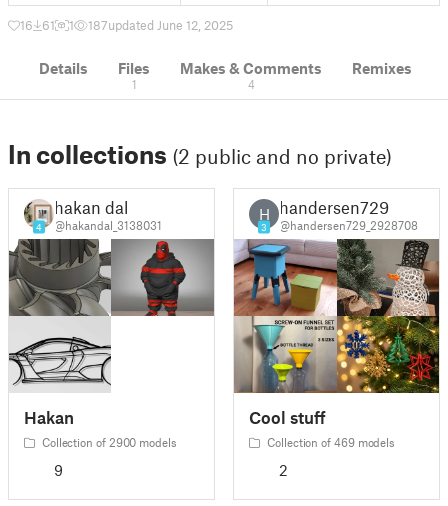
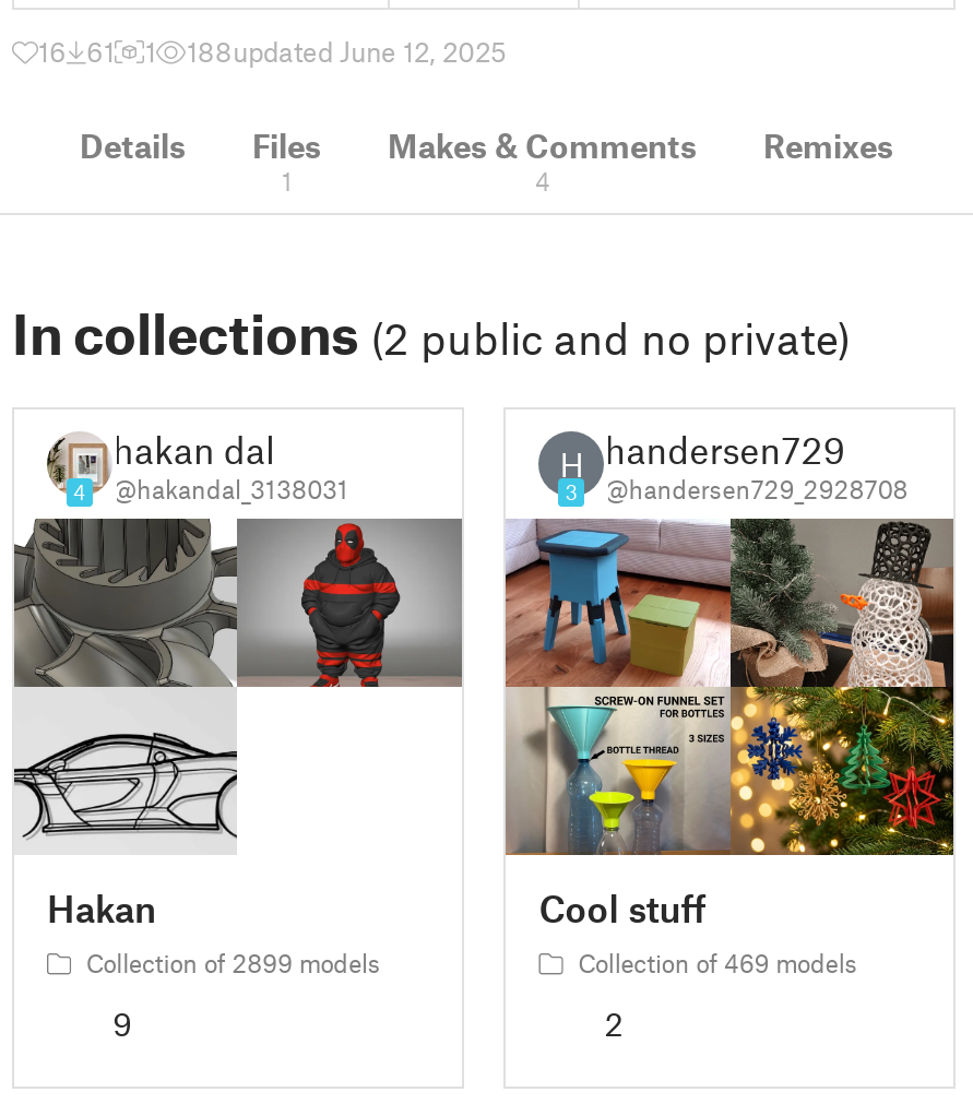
[20,17,233,33] 16 61 1 187updated June 12, 2025 -> [38,34,506,69] 16 61 1 188updated June 12, 2025
[39,435,177,449] Collection of 2900 models -> [79,946,381,976] Collection of 2899 models

